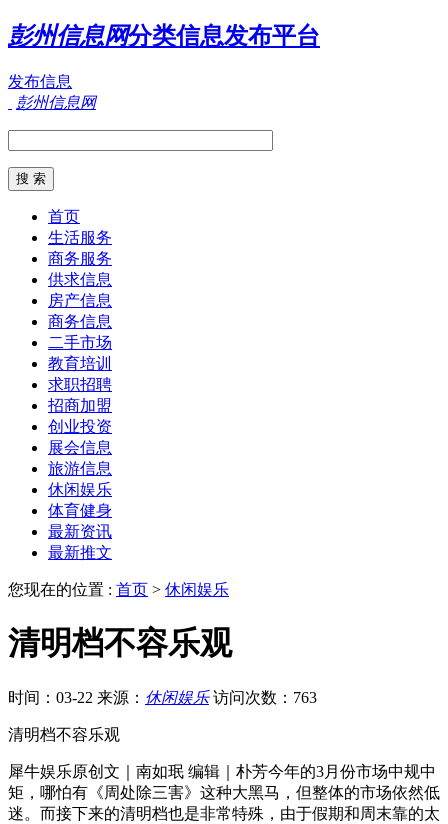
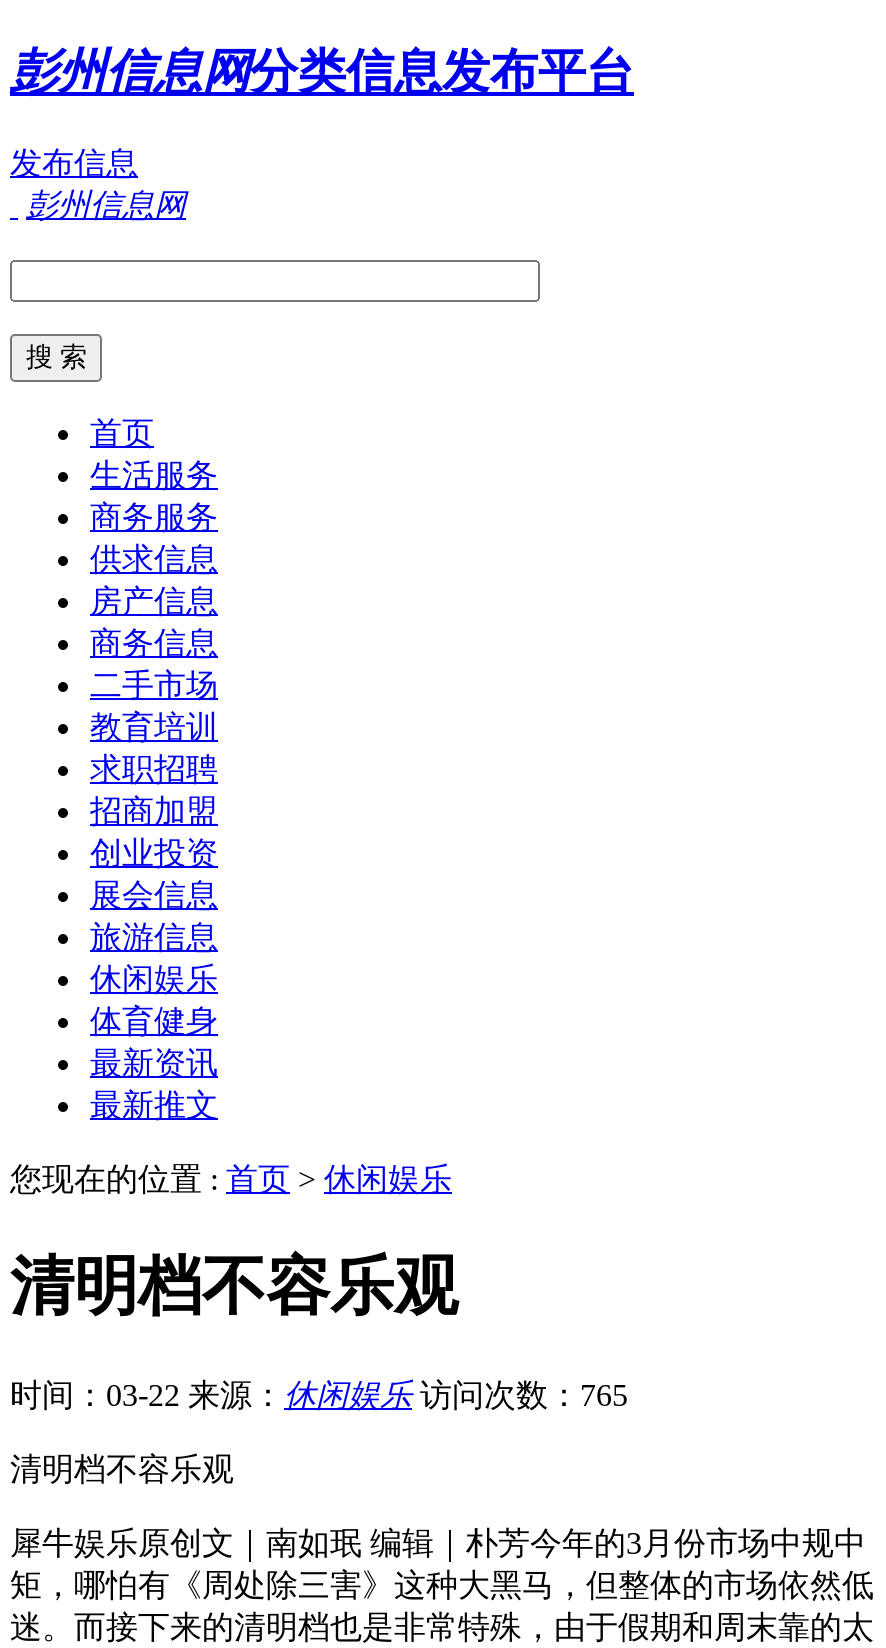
[8,689,317,706] 时间：03-22 来源：休闲娱乐 访问次数：763 -> [10,1377,628,1411] 时间：03-22 来源：休闲娱乐 访问次数：765

